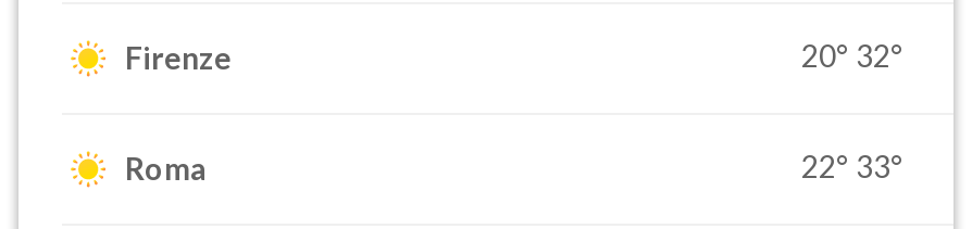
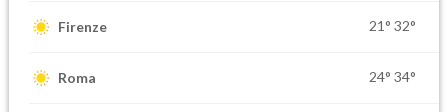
[801,37,904,74] 20° 32° -> [369,17,416,34] 21° 32°
[801,148,904,185] 22° 33° -> [369,68,416,85] 24° 34°

